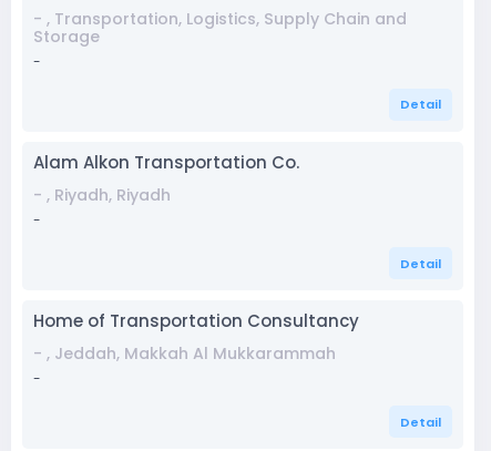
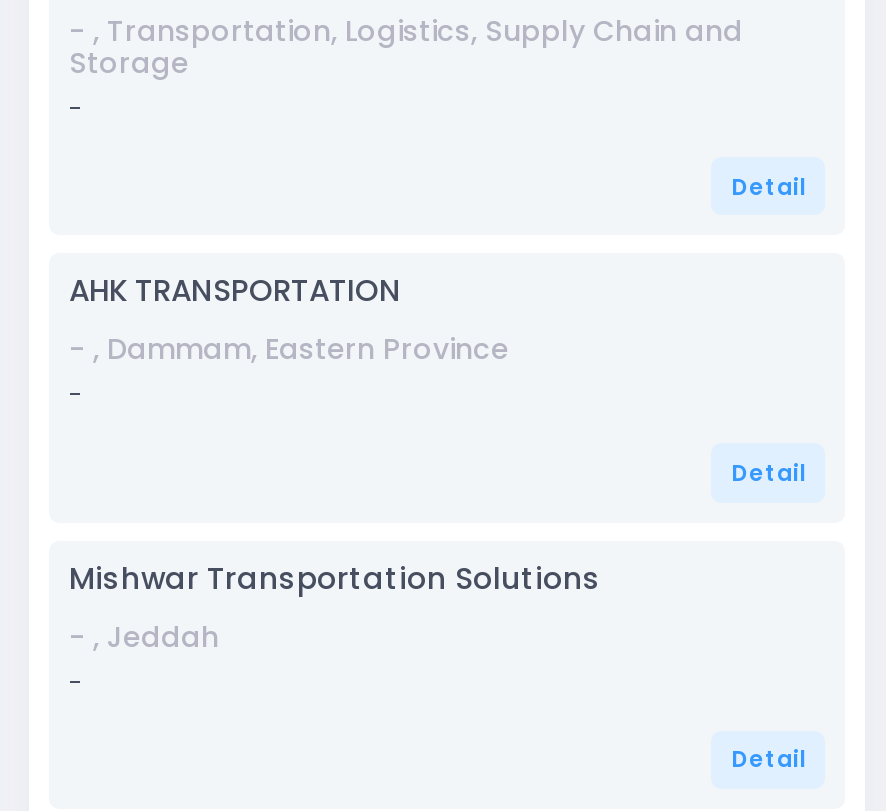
[33,151,299,206] Alam Alkon Transportation Co. | - , Riyadh, Riyadh -> [69,270,509,370] AHK TRANSPORTATION | - , Dammam, Eastern Province
[33,309,359,365] Home of Transportation Consultancy | - , Jeddah, Makkah Al Mukkarammah -> [69,556,601,656] Mishwar Transportation Solutions | - , Jeddah

